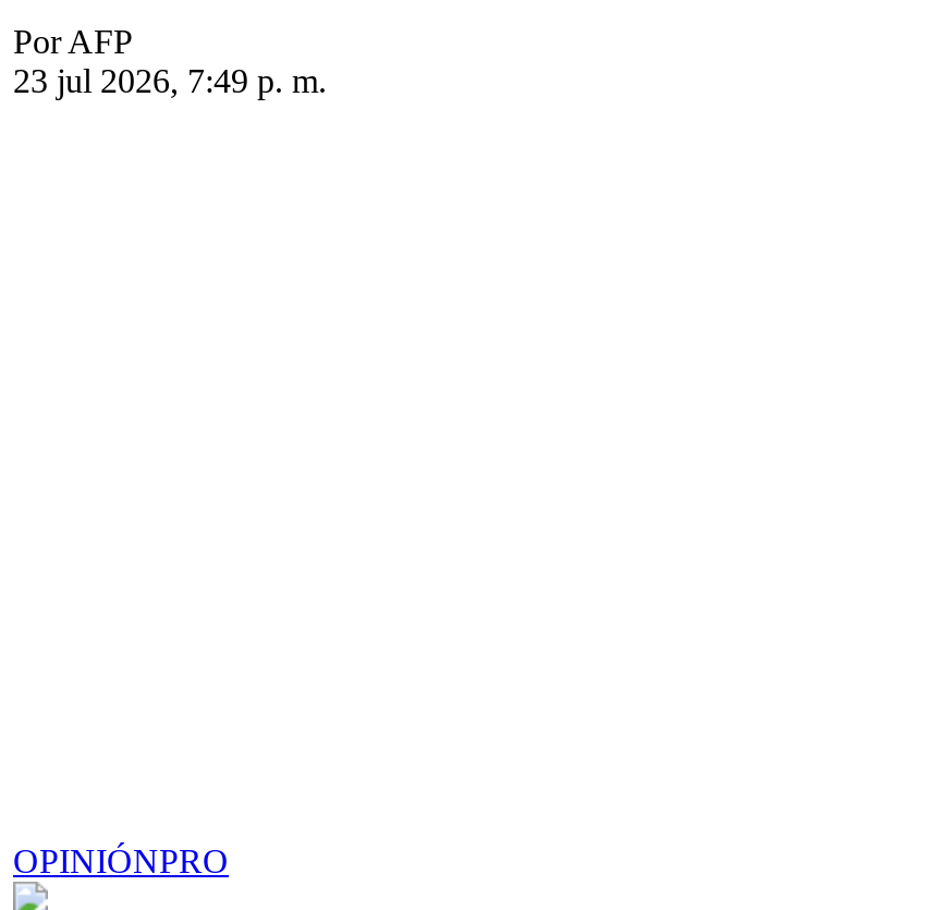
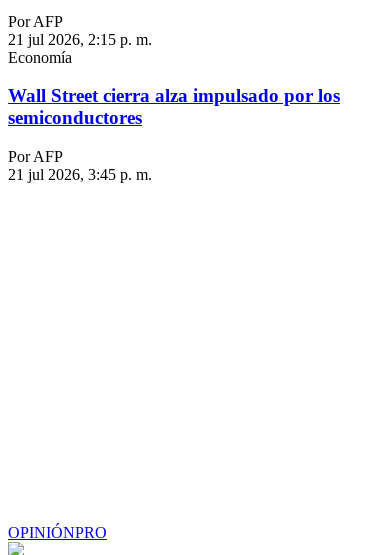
[13,62,327,99] 23 jul 2026, 7:49 p. m. -> [8,31,340,183] 21 jul 2026, 2:15 p. m. | Economía | Wall Street cierra alza impulsado por los | semiconductores | Por AFP | 21 jul 2026, 3:45 p. m.

